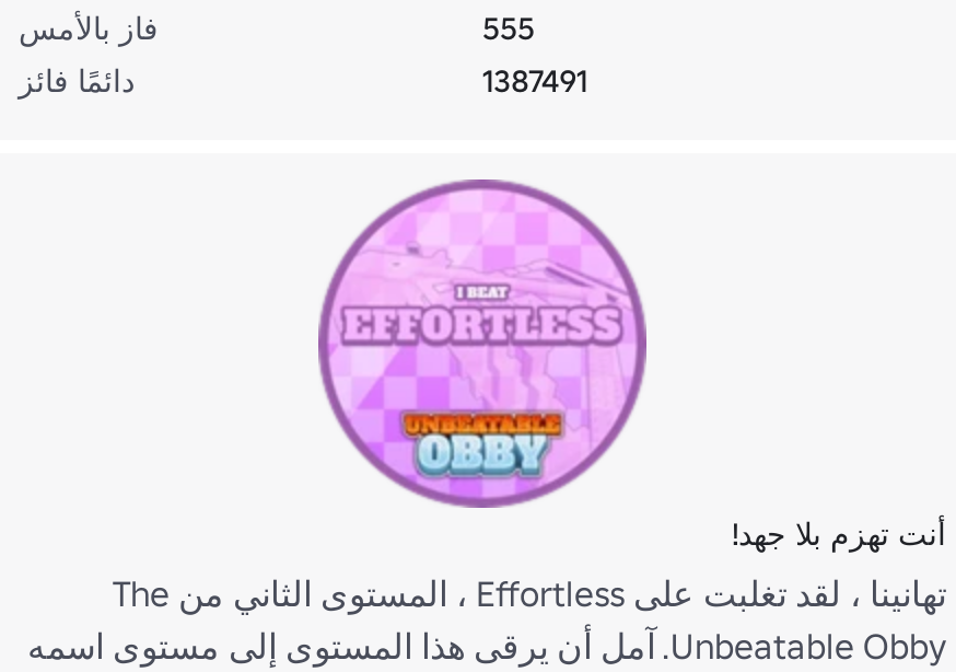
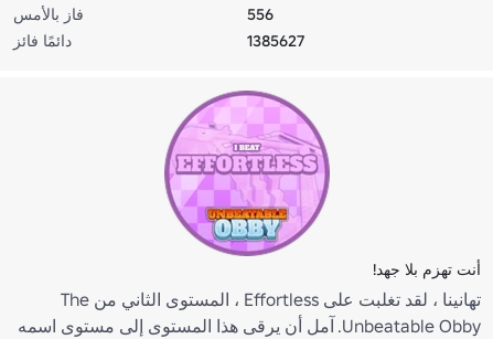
[482,8,535,47] 555 -> [247,4,274,24] 556
[482,60,587,100] 1387491 -> [247,30,304,50] 1385627

